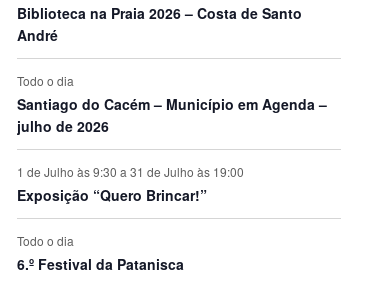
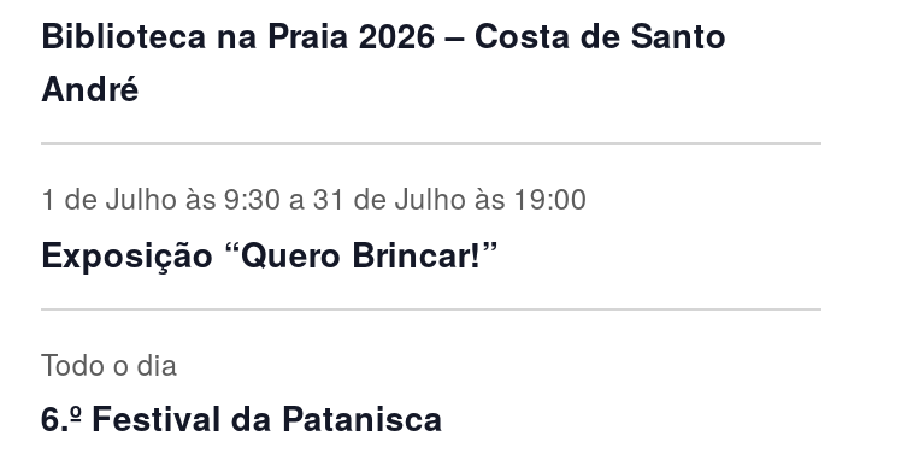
[17,72,327,136] Todo o dia | Santiago do Cacém – Município em Agenda – | julho de 2026 -> none

